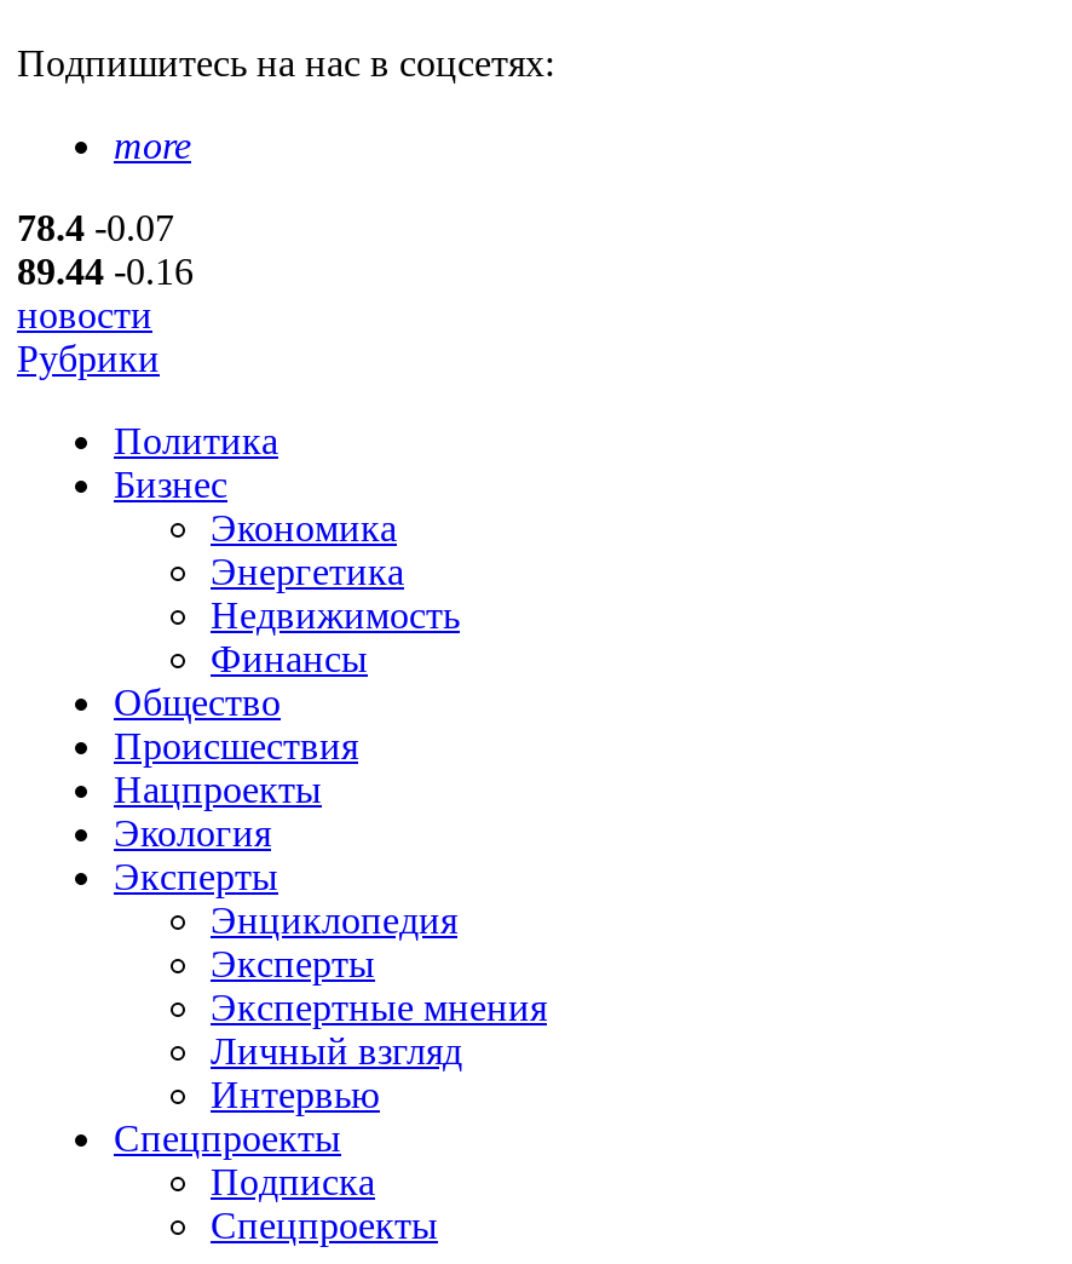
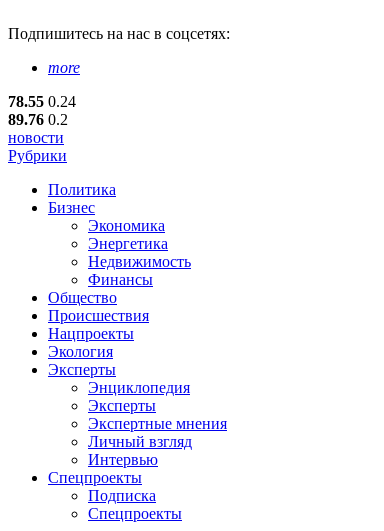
[17,207,174,248] 78.4 -0.07 -> [8,93,76,110] 78.55 0.24
[17,251,194,292] 89.44 -0.16 -> [8,111,68,128] 89.76 0.2

